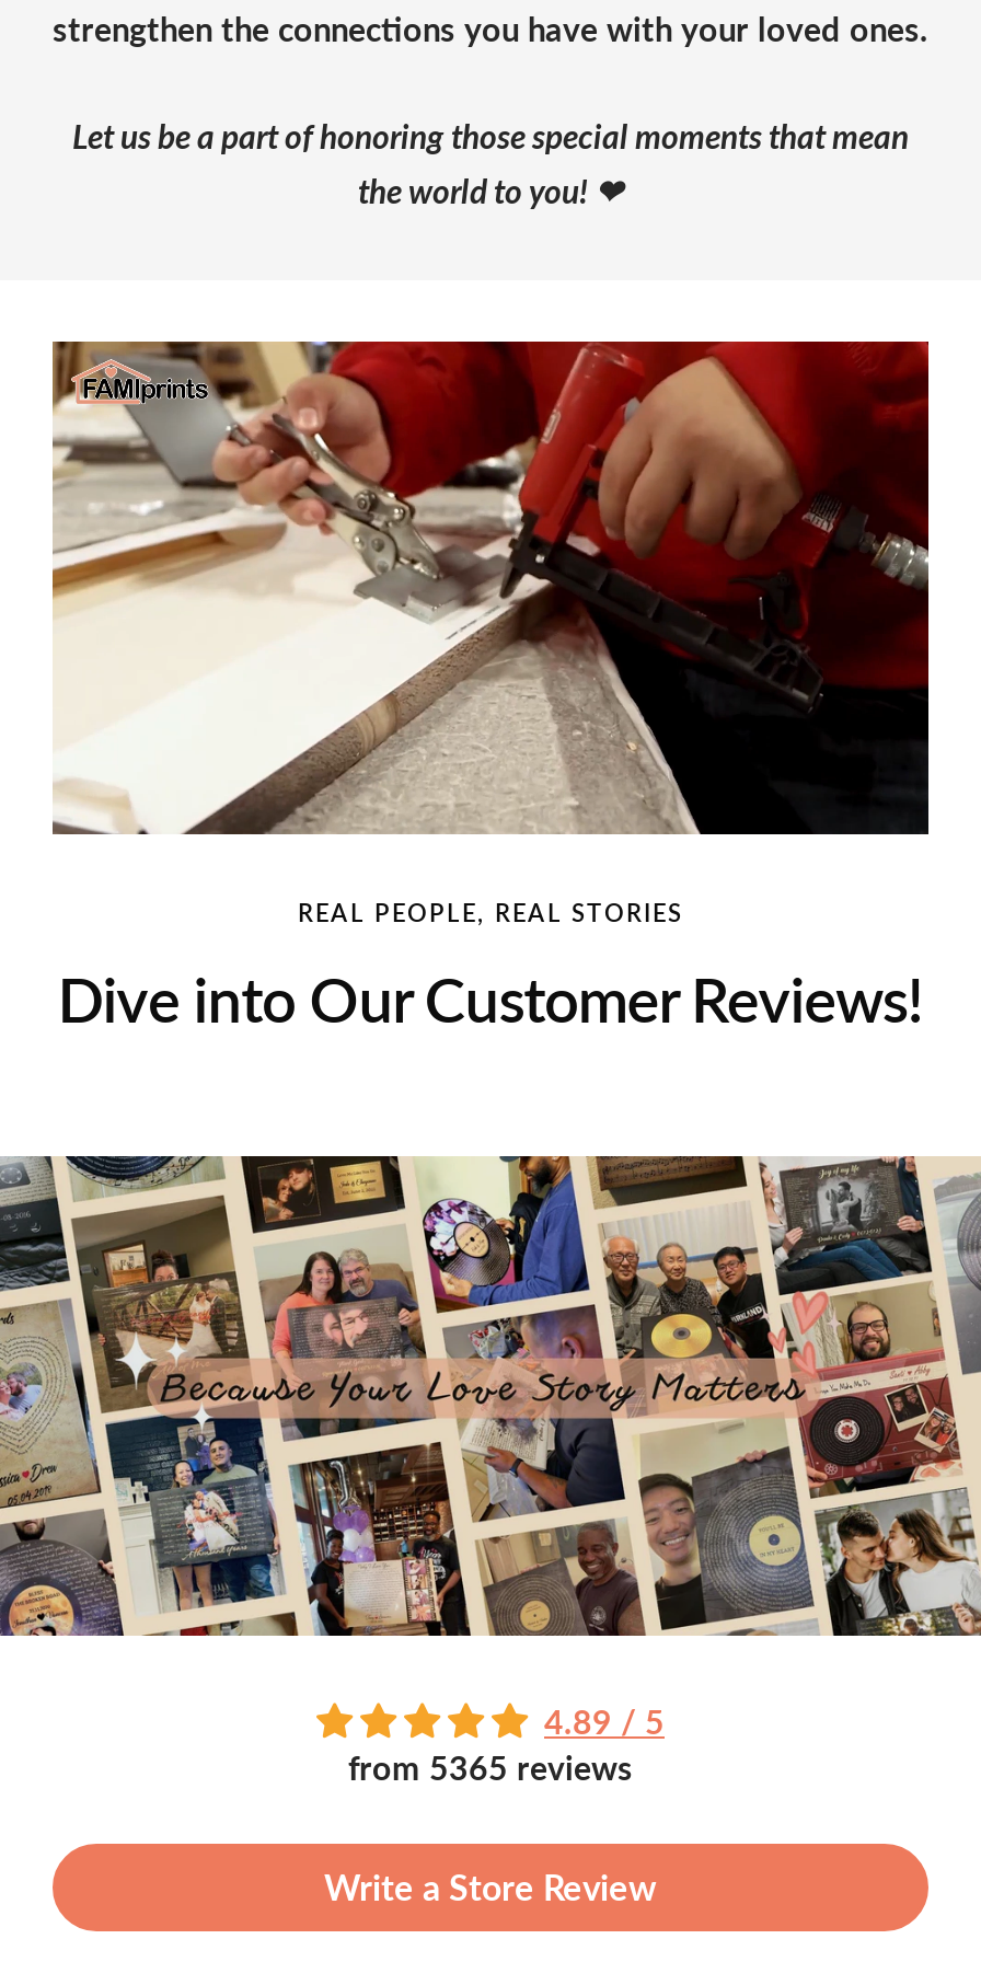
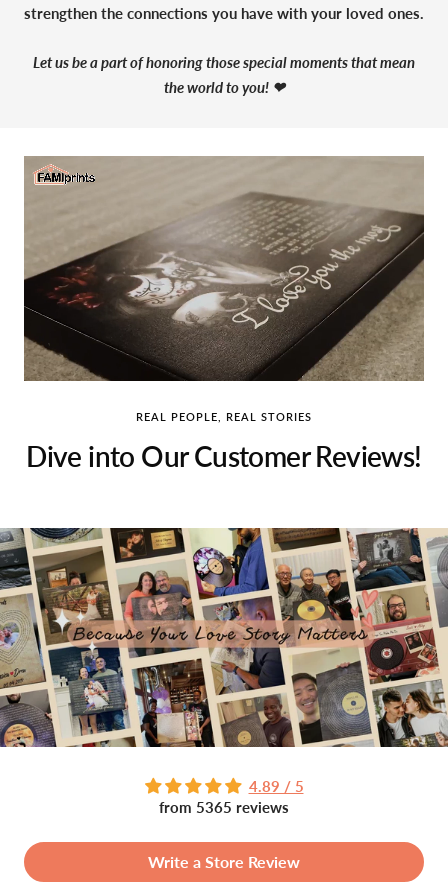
[53,339,931,836] [image] -> [23,156,425,382] [image]

